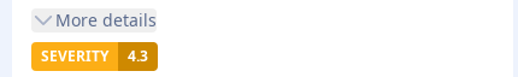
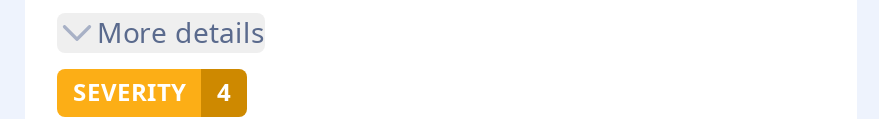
[41,45,148,66] SEVERITY 4.3 -> [73,75,231,109] SEVERITY 4

